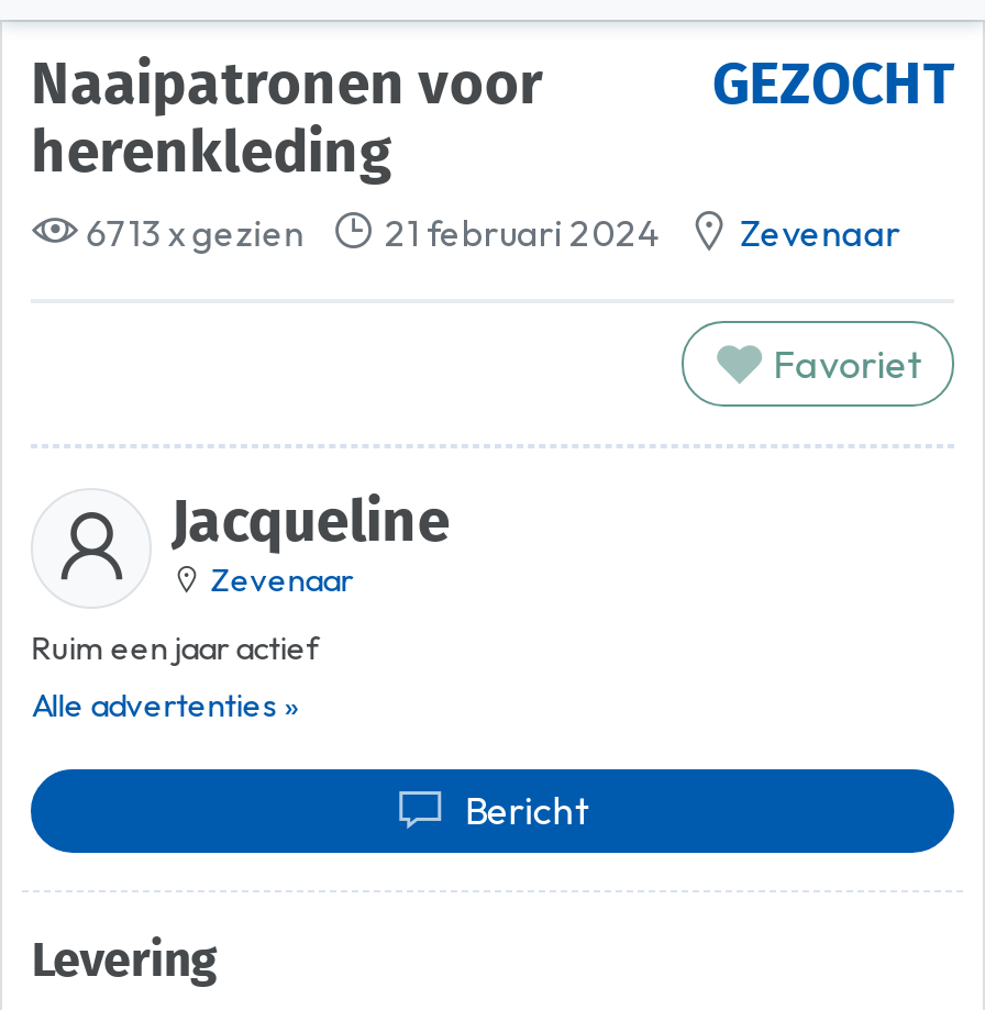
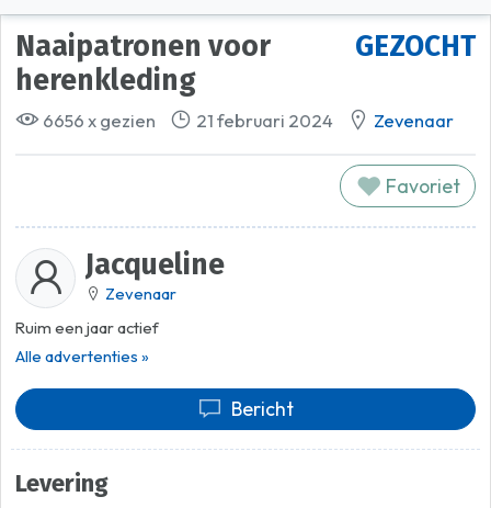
[80,211,901,255] 6713 x gezien 21 februari 2024 Zevenaar -> [40,110,454,132] 6656 x gezien 21 februari 2024 Zevenaar

